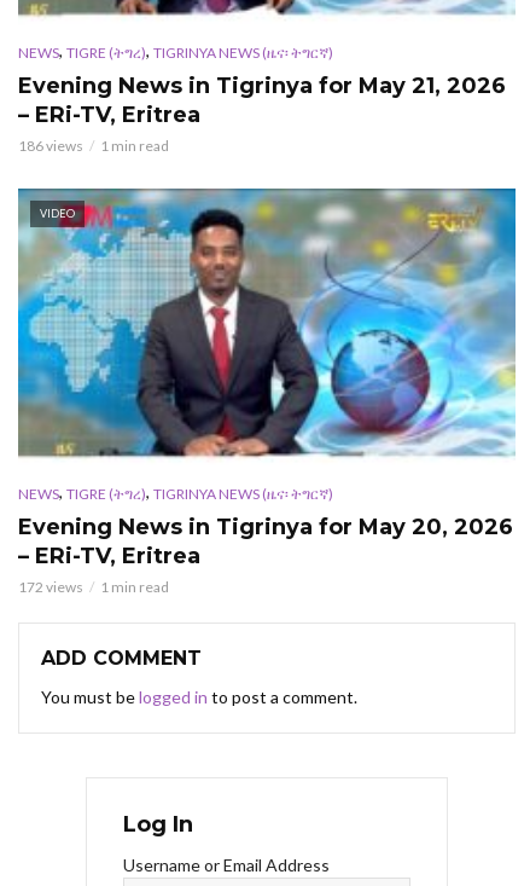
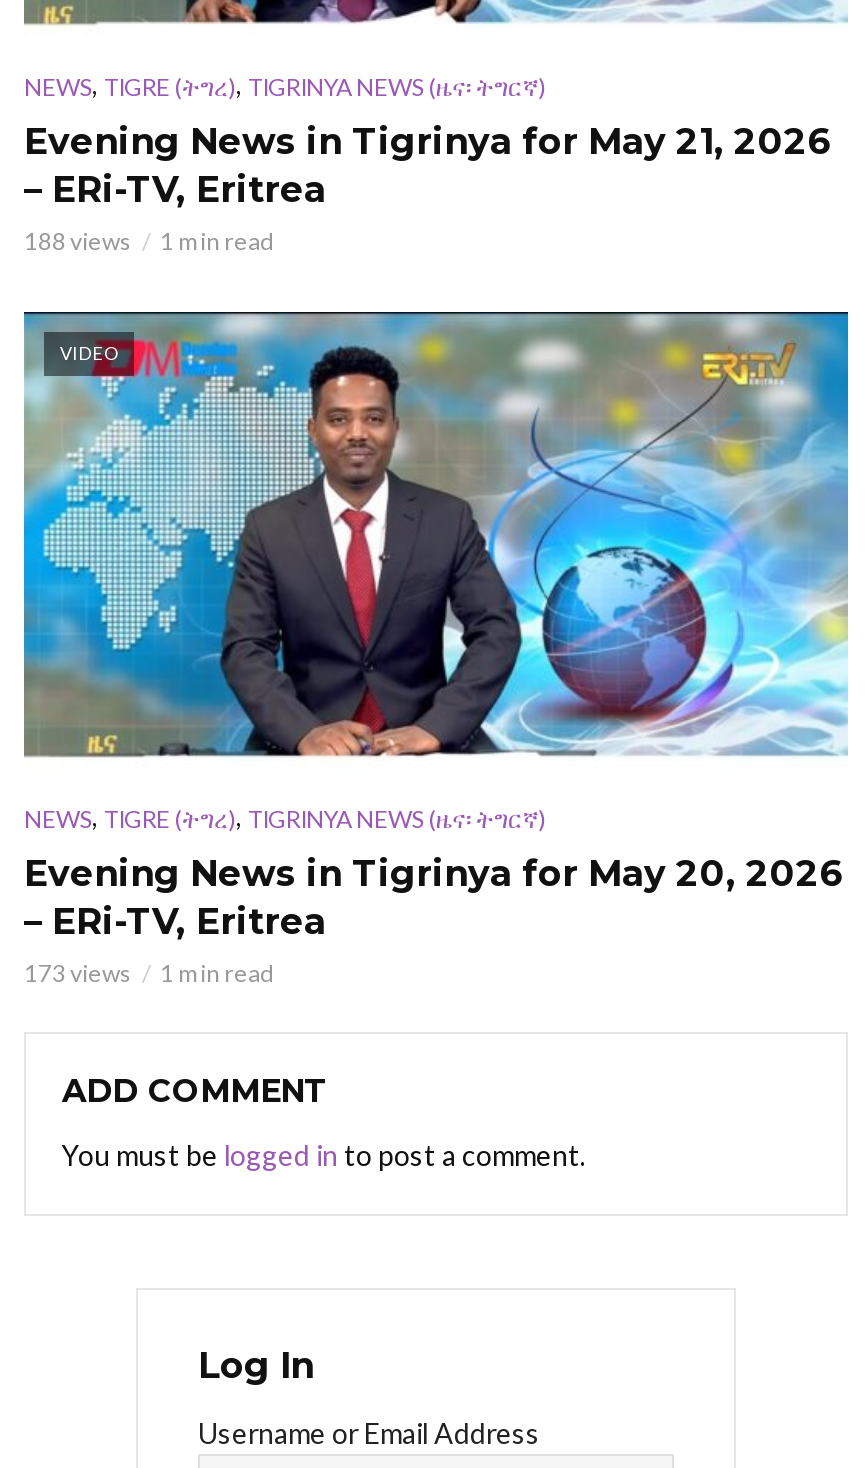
[18,136,169,154] 186 views 1 min read -> [24,225,274,255] 188 views 1 min read
[18,578,169,596] 172 views 1 min read -> [24,957,274,987] 173 views 1 min read

